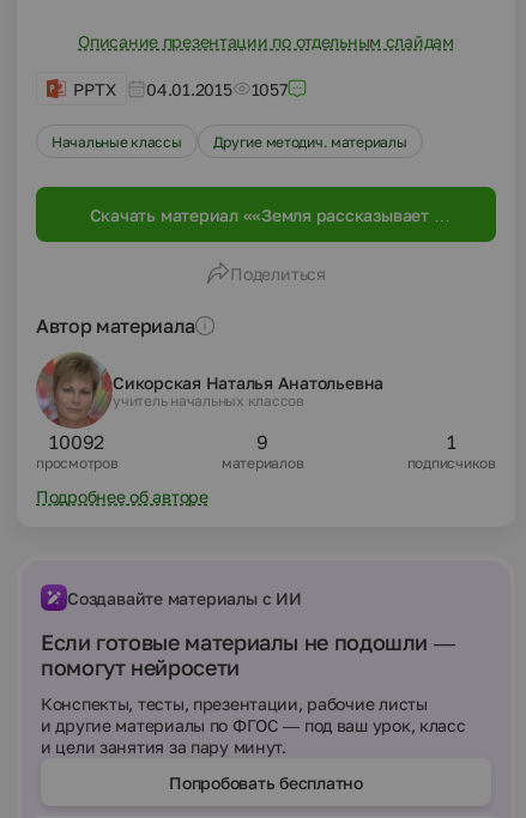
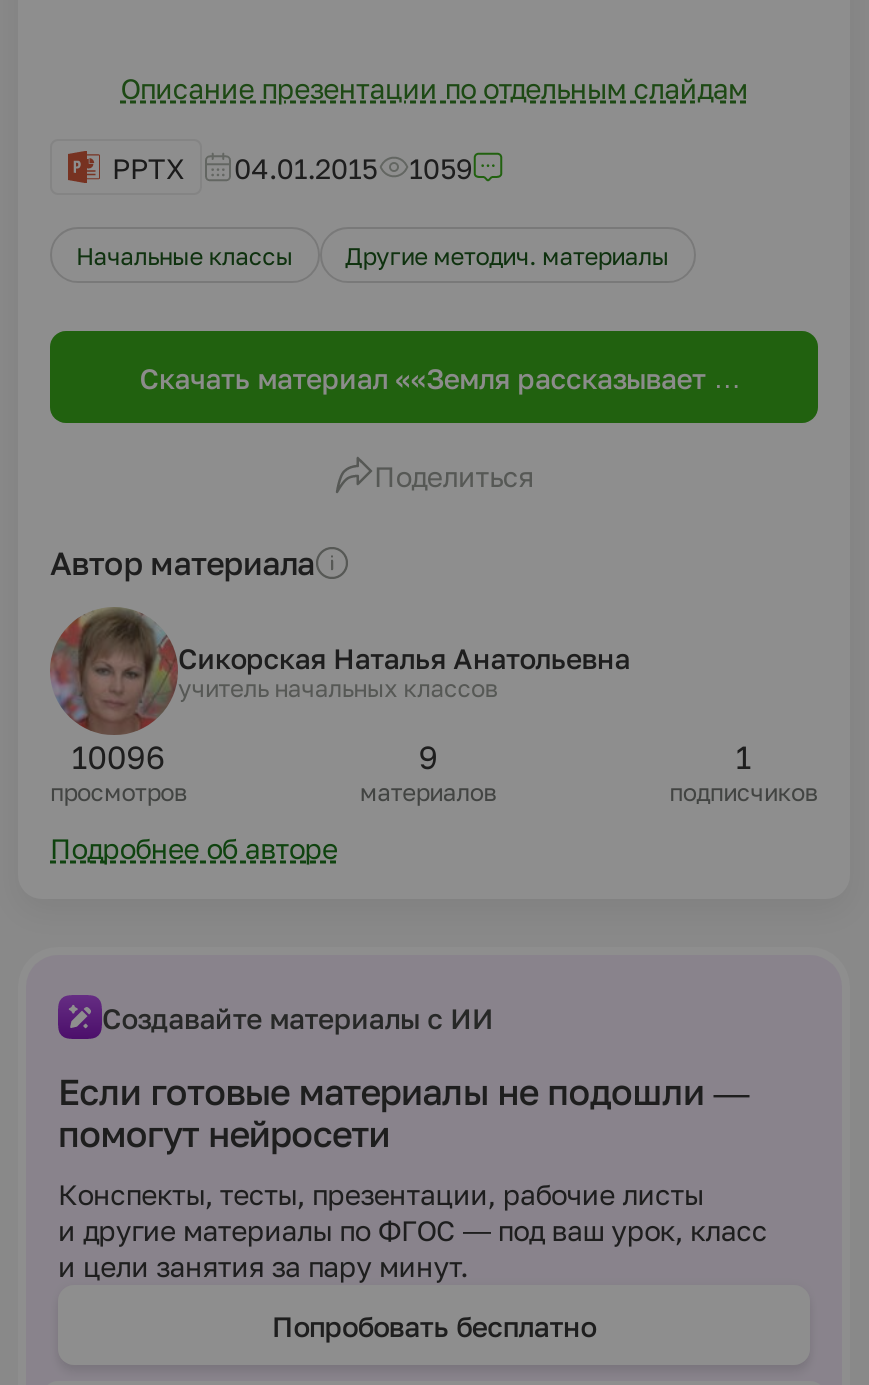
[73,78,287,99] PPTX 04.01.2015 1057 -> [112,150,471,184] PPTX 04.01.2015 1059
[50,430,104,454] 10092 -> [72,737,165,777] 10096

